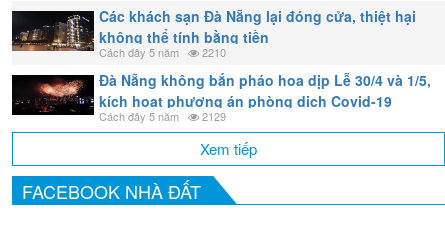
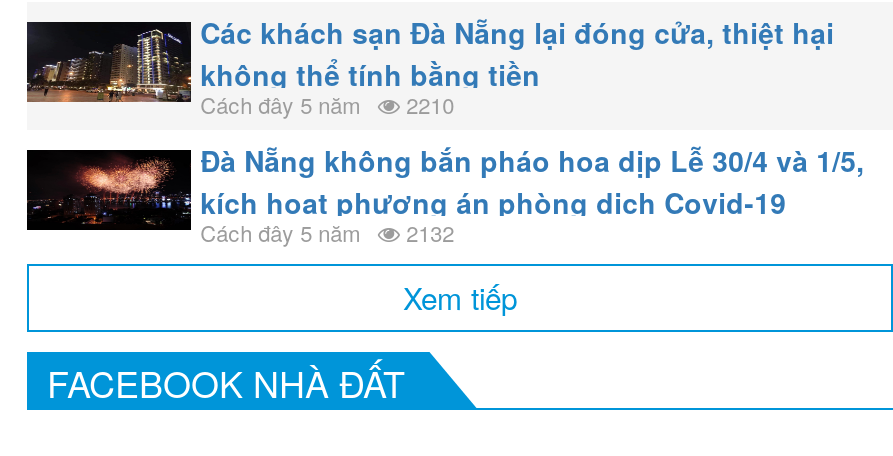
[99,107,226,123] Cách đây 5 năm 2129 -> [200,215,454,247] Cách đây 5 năm 2132

